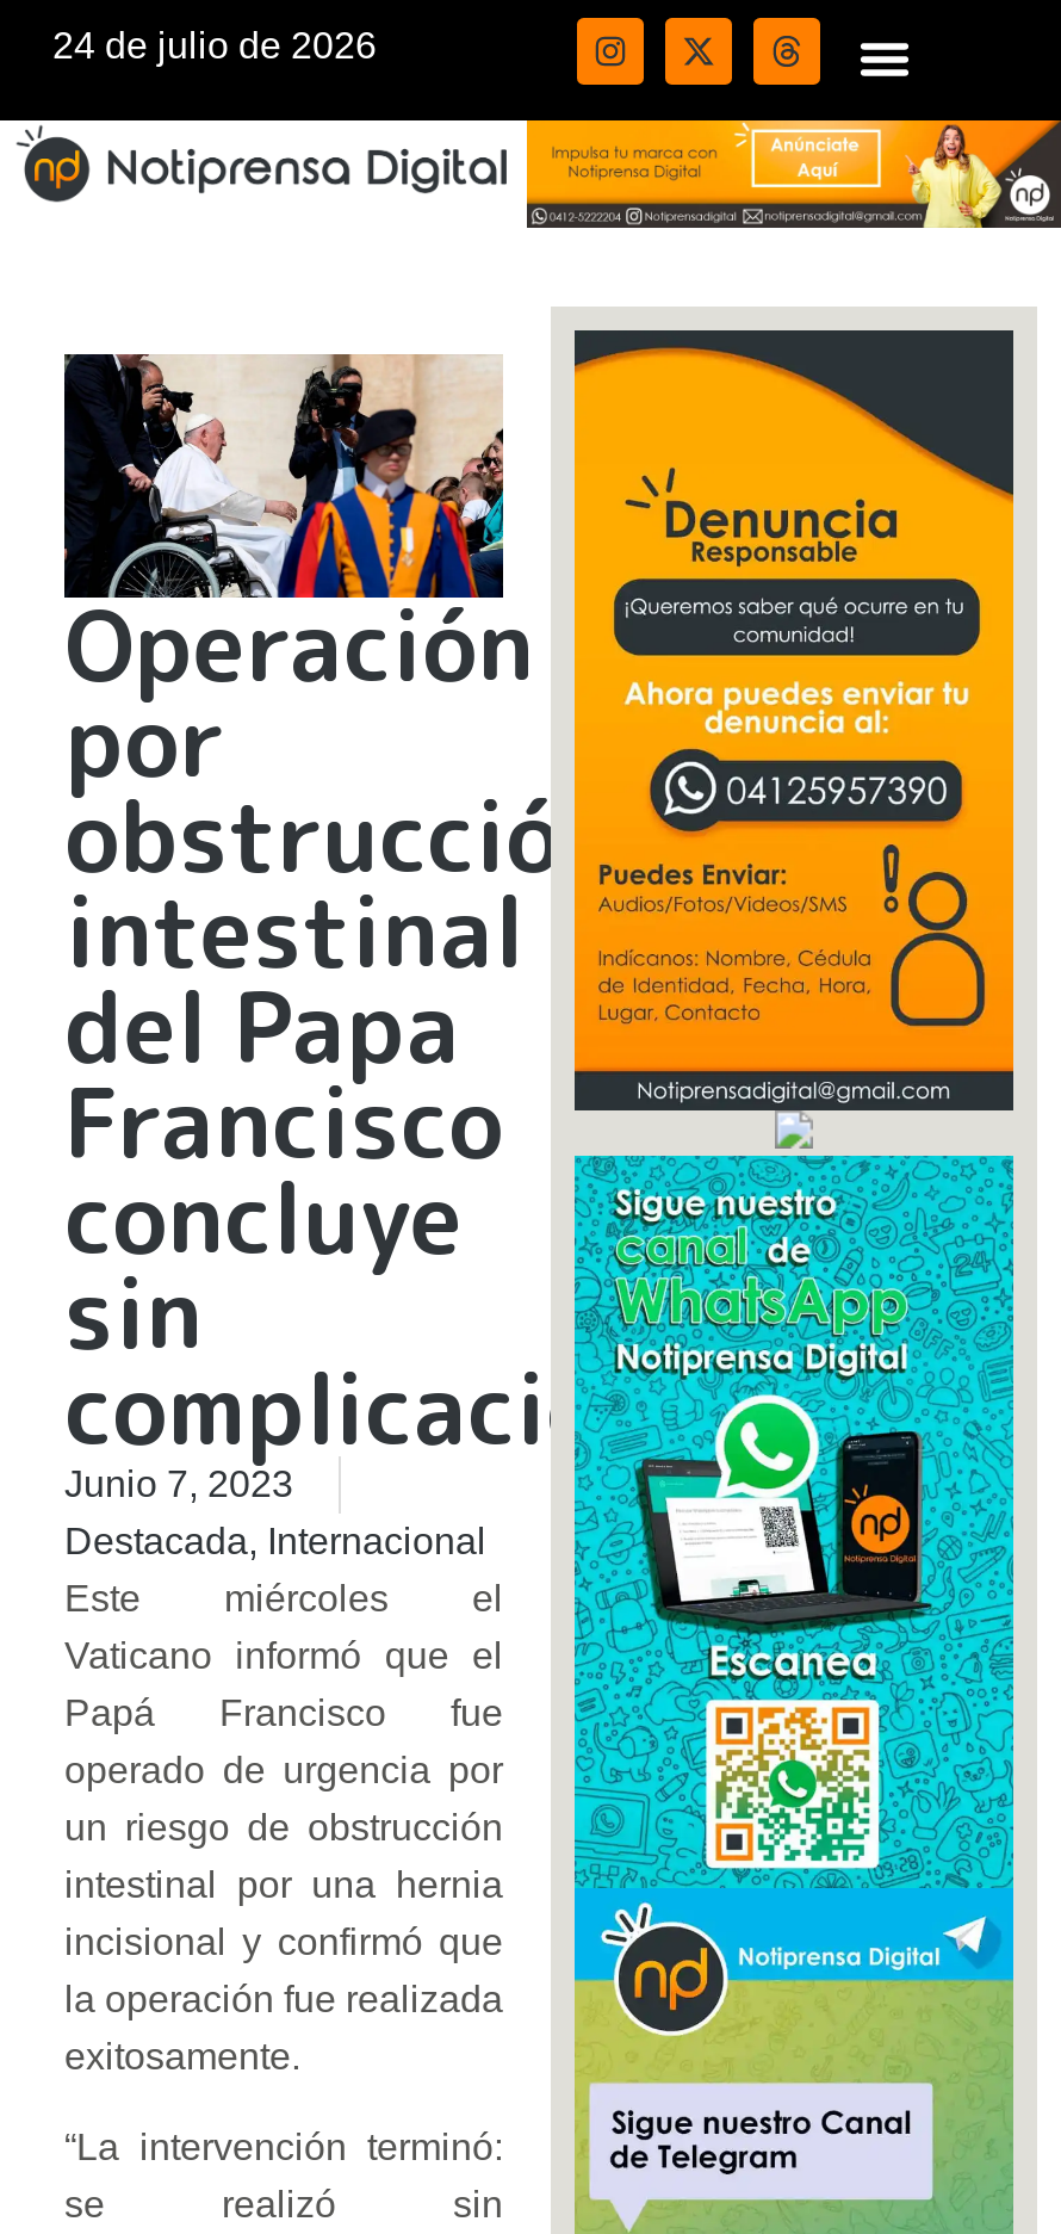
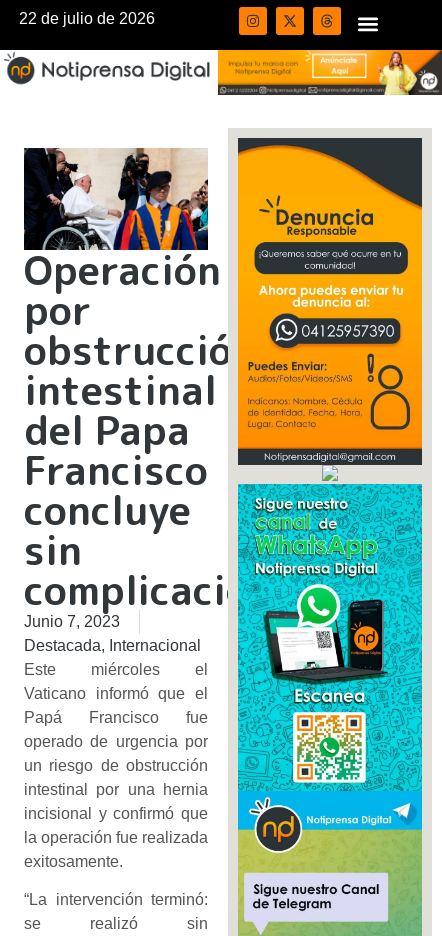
[52,25,377,66] 24 de julio de 2026 -> [19,10,155,27] 22 de julio de 2026

